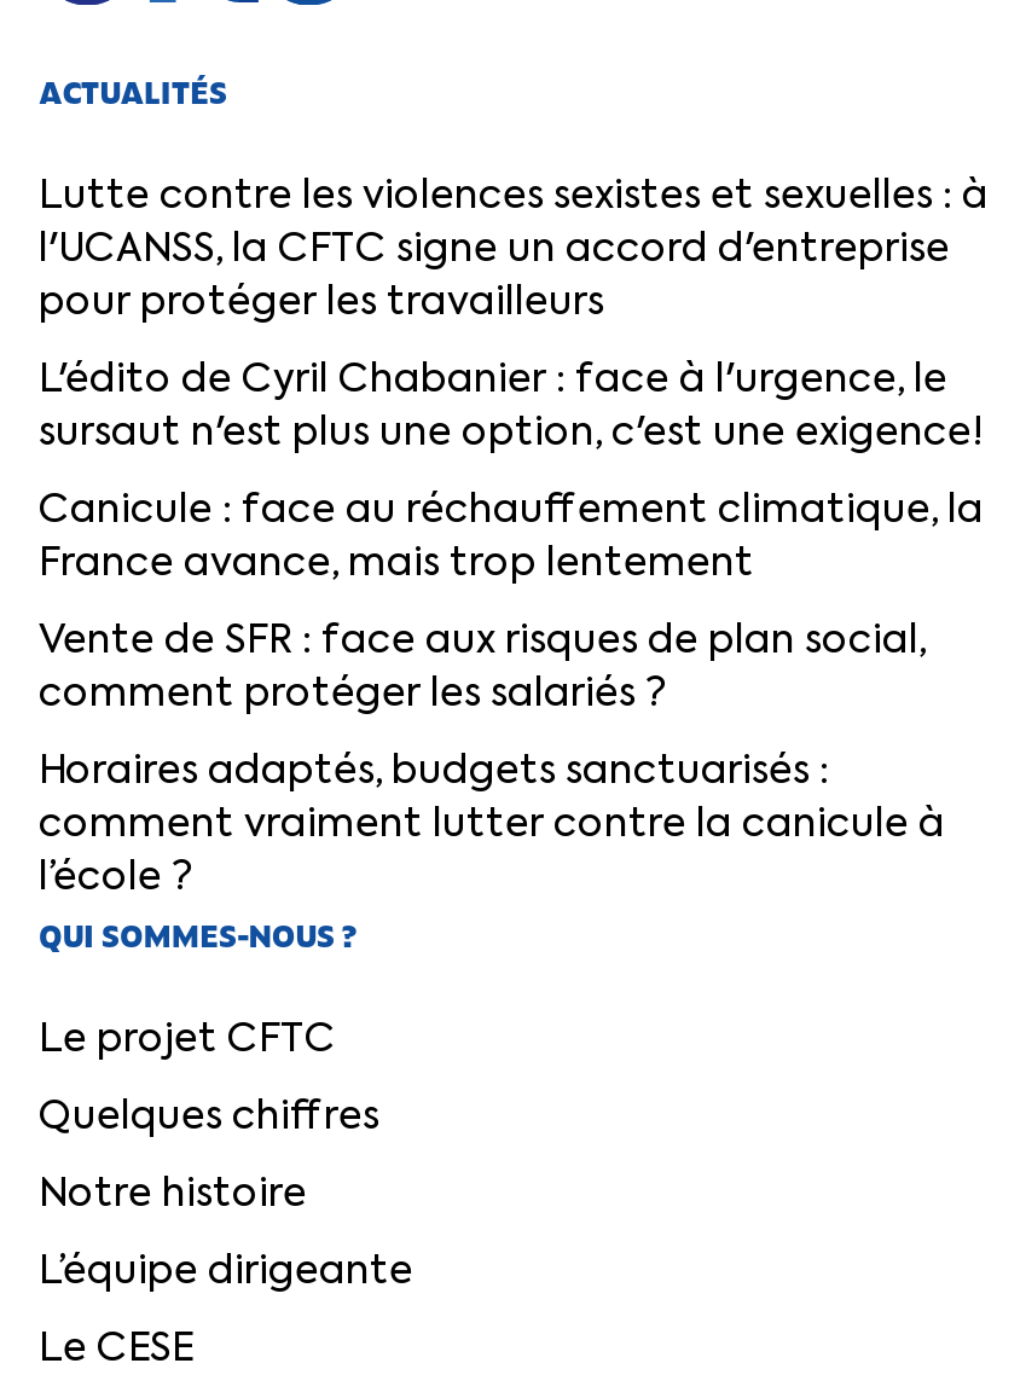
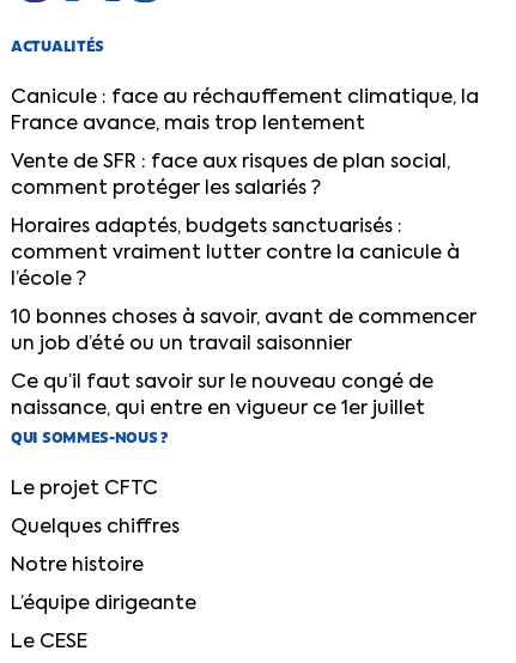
[39,179,989,455] Lutte contre les violences sexistes et sexuelles : à | l'UCANSS, la CFTC signe un accord d'entreprise | pour protéger les travailleurs | L'édito de Cyril Chabanier : face à l'urgence, le | sursaut n'est plus une option, c'est une exigence! -> none
moved [39,493,984,899] -> [11,89,479,290]: Canicule : face au réchauffement climatique, la | France avance, mais trop lentement | Vente de SFR : face aux risques de plan social, | comment protéger les salariés ? | Horaires adaptés, budgets sanctuarisés : | comment vraiment lutter contre la canicule à | l’école ?
none -> [11,309,476,419] 10 bonnes choses à savoir, avant de commencer | un job d’été ou un travail saisonnier | Ce qu’il faut savoir sur le nouveau congé de | naissance, qui entre en vigueur ce 1er juillet

